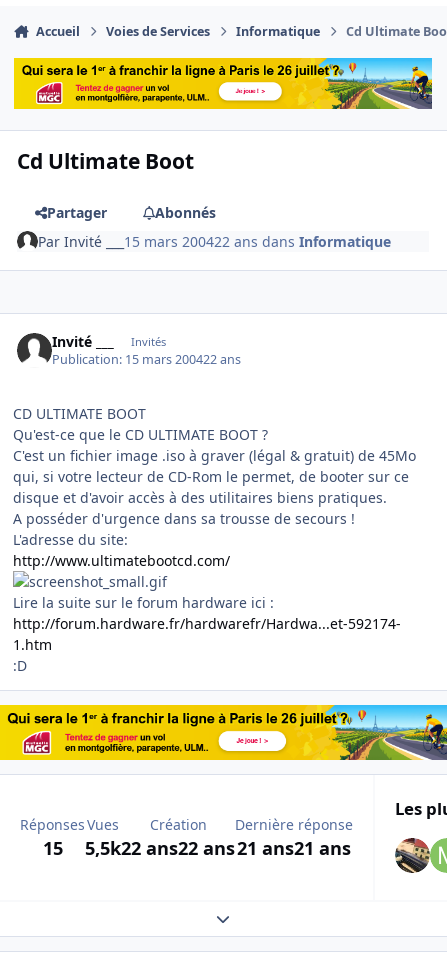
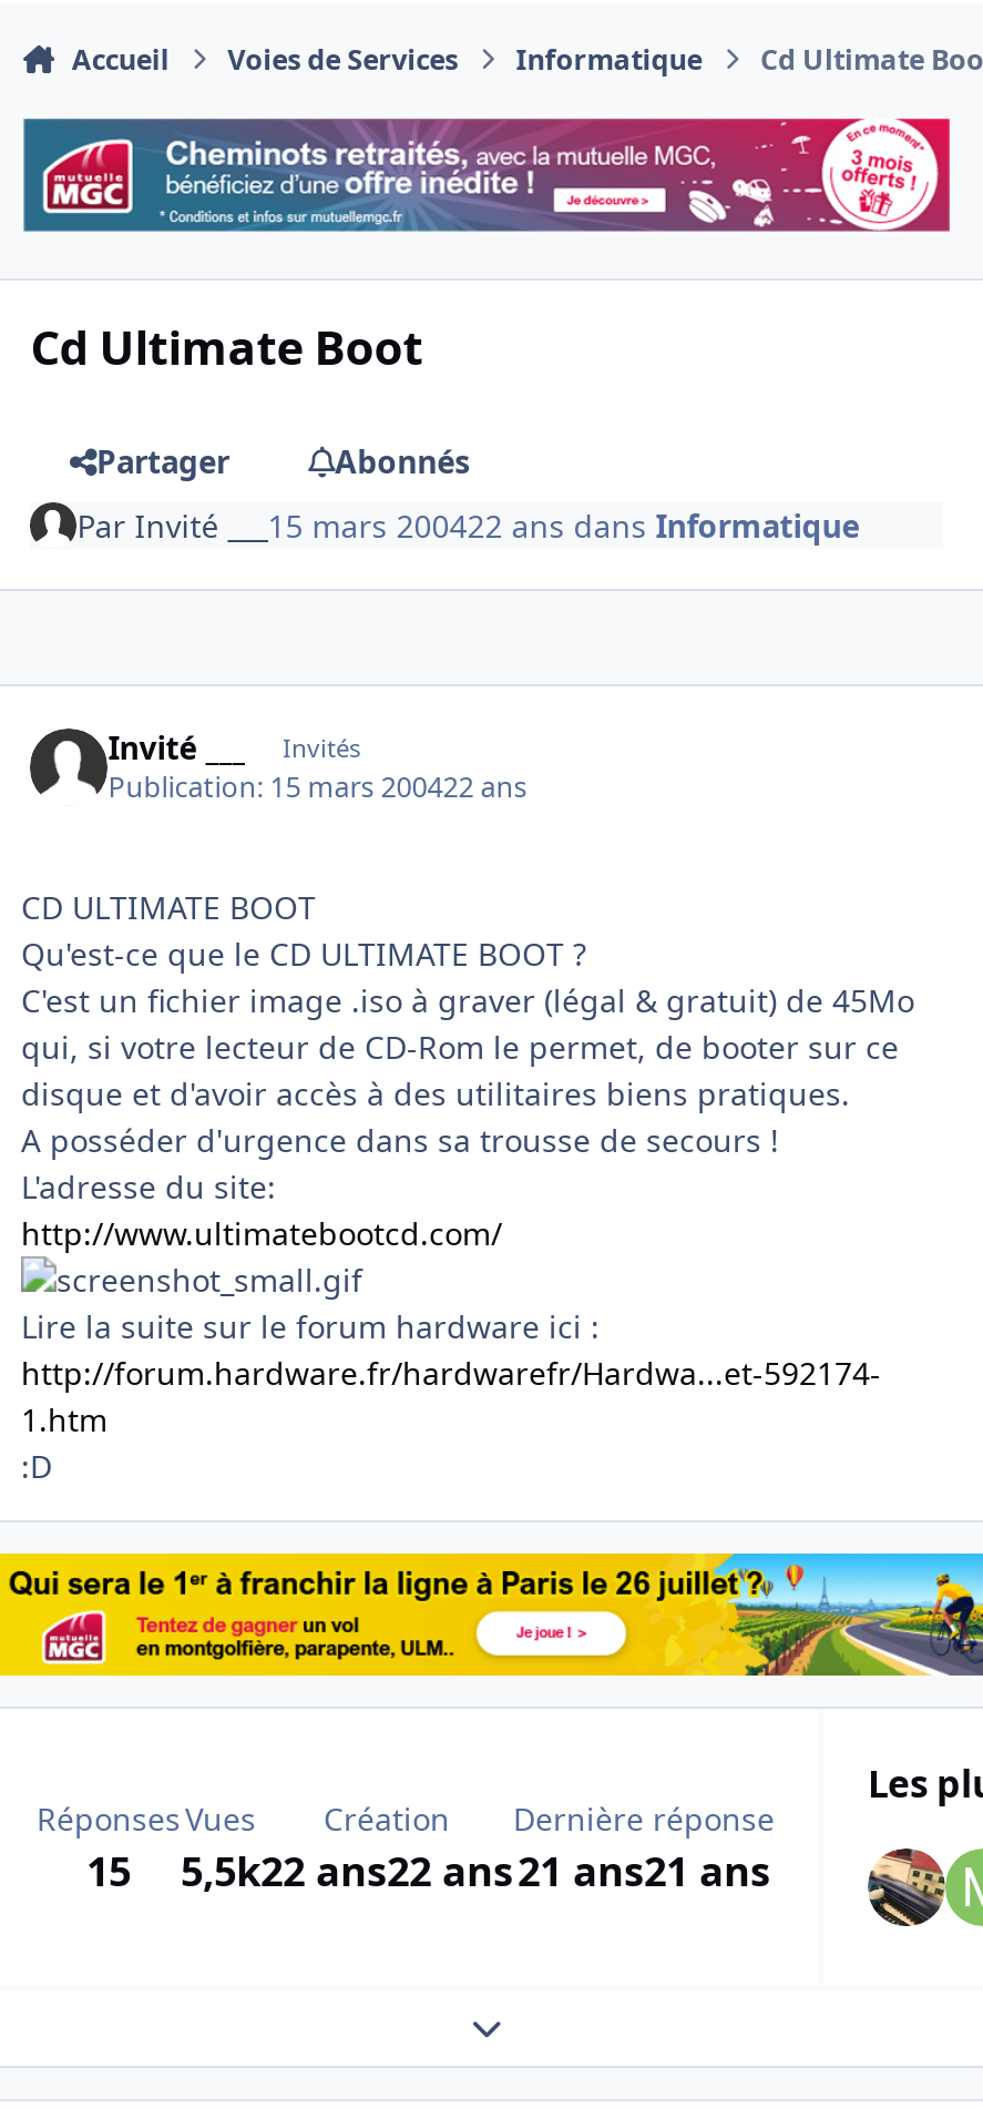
[13,57,433,110] [image] -> [21,116,952,234] [image]

